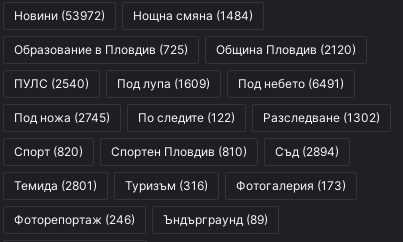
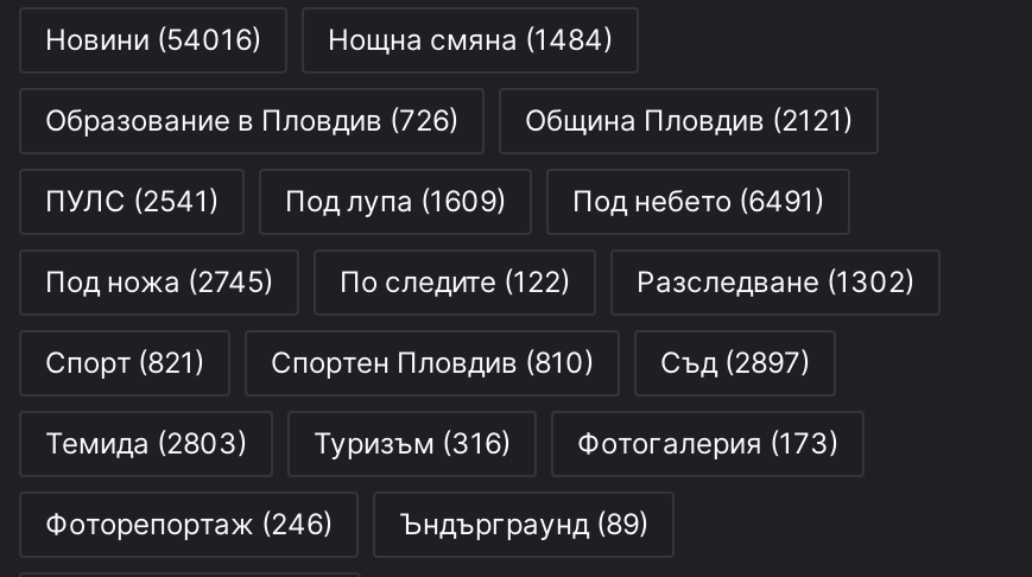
[14,8,253,23] Новини (53972) Нощна смяна (1484) -> [45,22,613,57] Новини (54016) Нощна смяна (1484)
[14,42,188,57] Образование в Пловдив (725) -> [45,103,458,138] Образование в Пловдив (726)
[216,42,356,57] Община Пловдив (2120) -> [525,103,853,138] Община Пловдив (2121)
[14,76,344,91] ПУЛС (2540) Под лупа (1609) Под небето (6491) -> [45,183,824,219] ПУЛС (2541) Под лупа (1609) Под небето (6491)
[14,144,83,159] Спорт (820) -> [45,345,204,380] Спорт (821)
[275,144,339,159] Съд (2894) -> [660,345,810,380] Съд (2897)
[14,178,346,193] Темида (2801) Туризъм (316) Фотогалерия (173) -> [45,426,838,461] Темида (2803) Туризъм (316) Фотогалерия (173)

